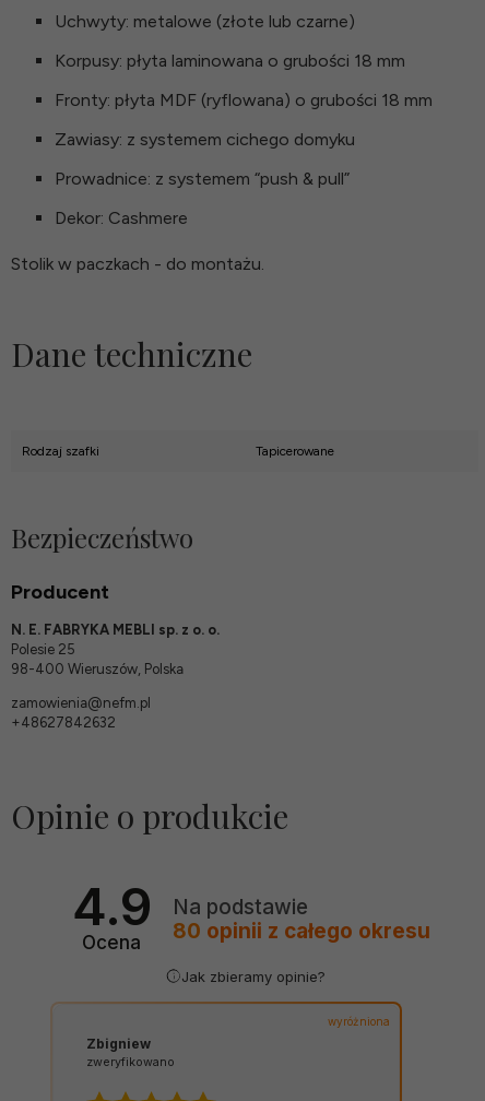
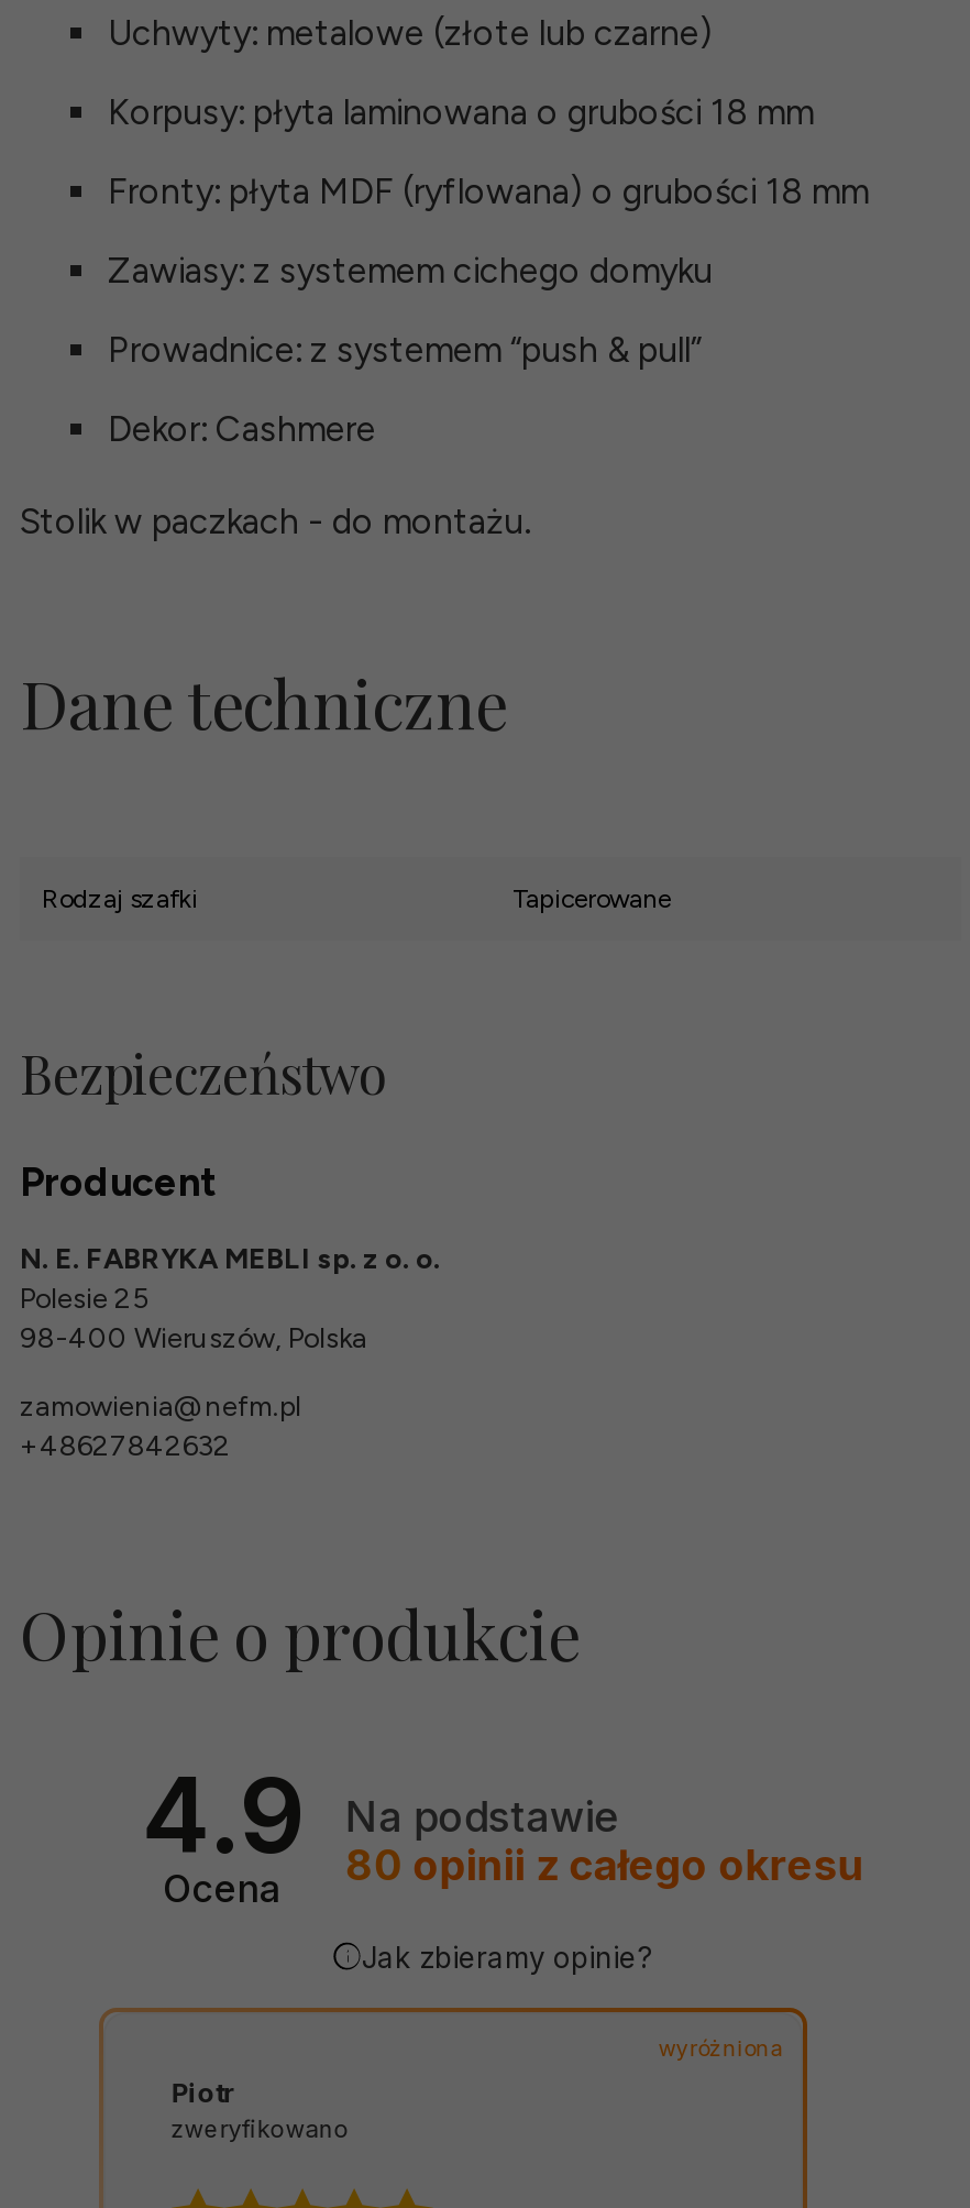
[86,1035,150,1052] Zbigniew -> [171,2075,237,2108] Piotr

